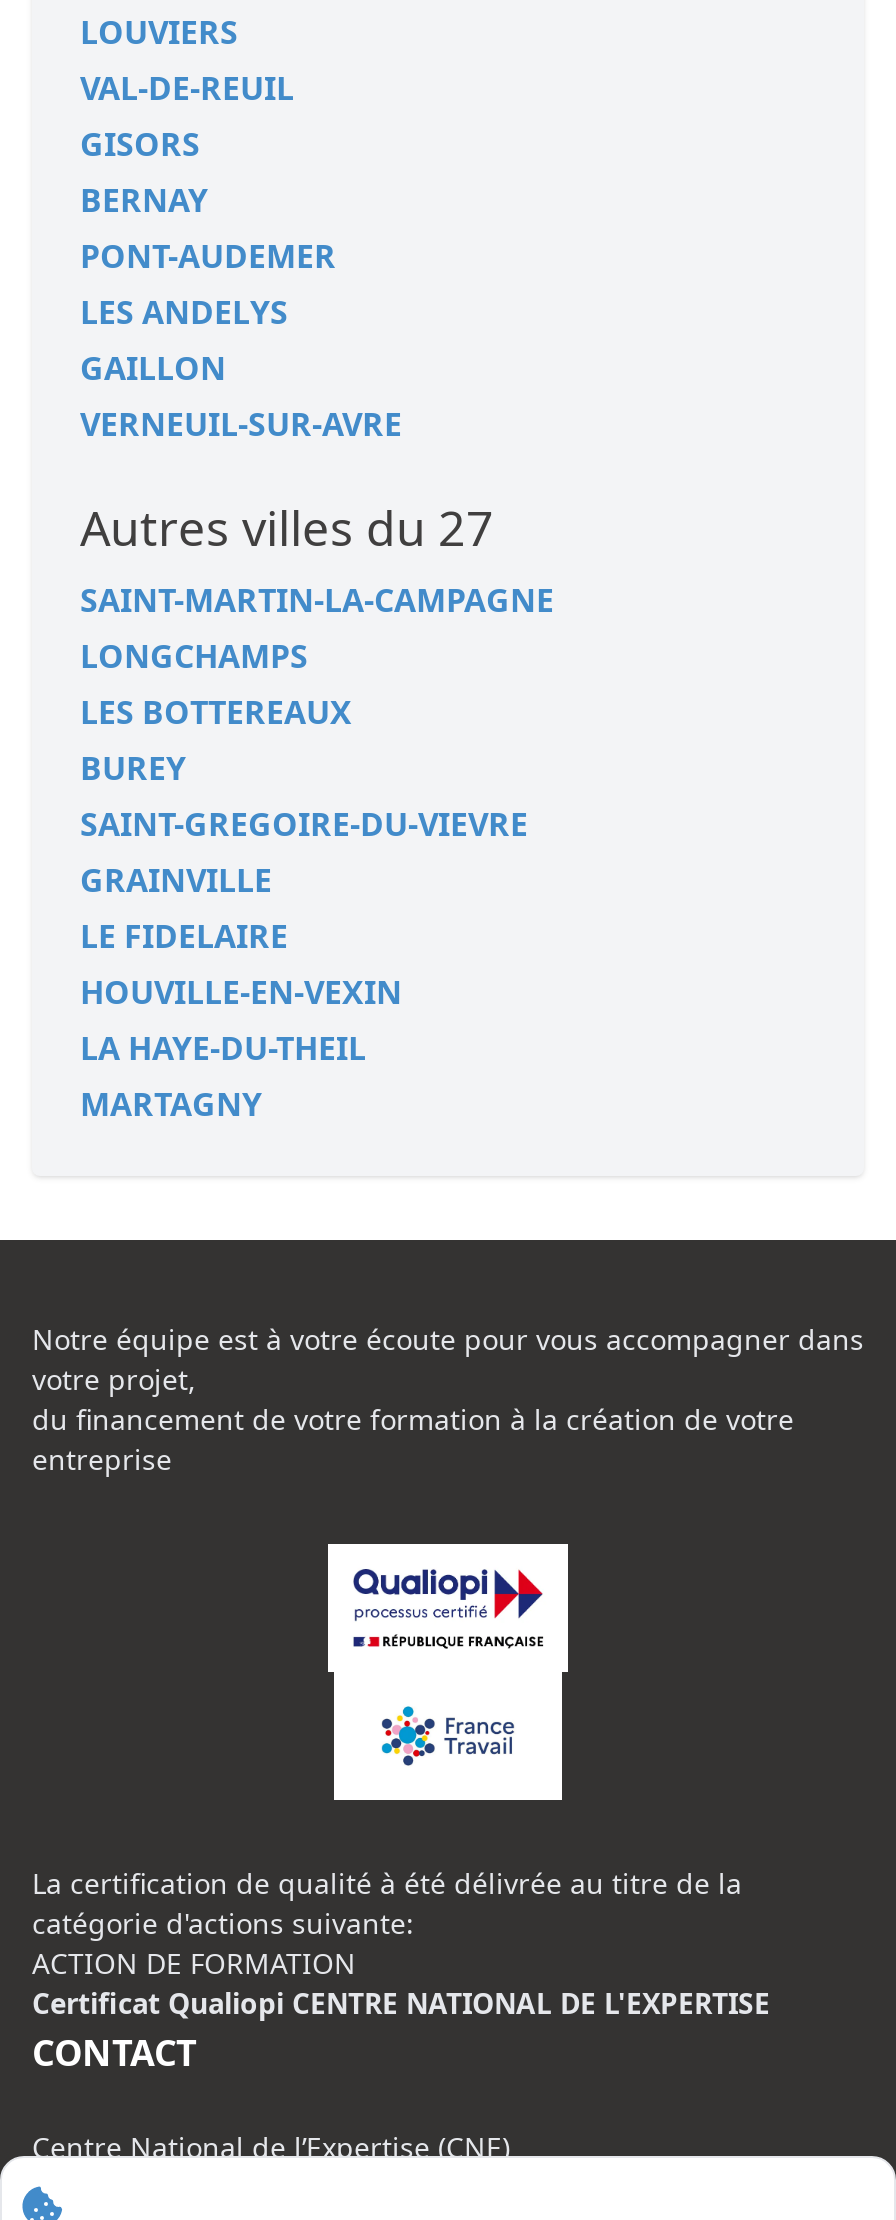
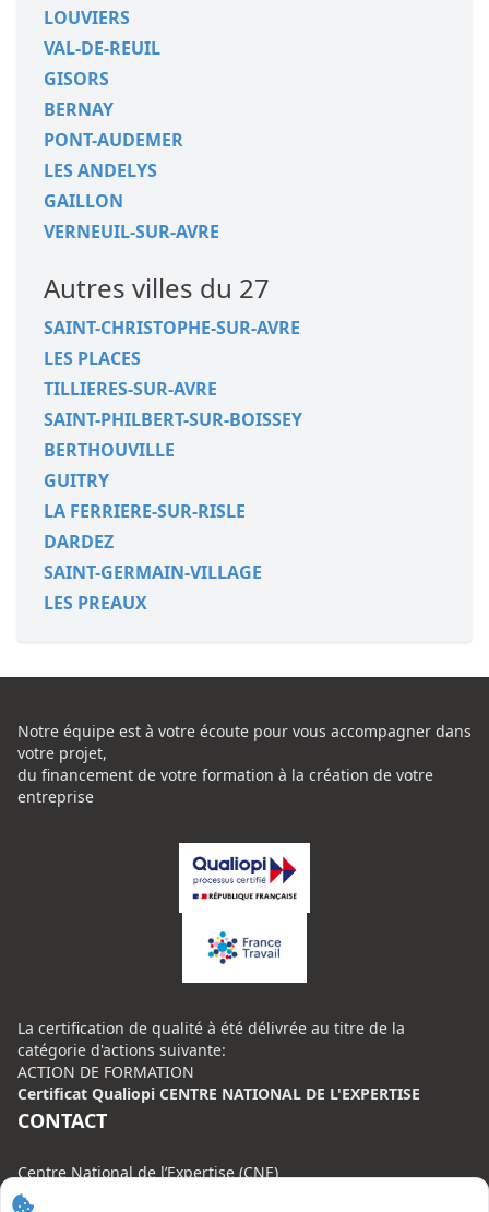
[80,578,554,1126] SAINT-MARTIN-LA-CAMPAGNE | LONGCHAMPS | LES BOTTEREAUX | BUREY | SAINT-GREGOIRE-DU-VIEVRE | GRAINVILLE | LE FIDELAIRE | HOUVILLE-EN-VEXIN | LA HAYE-DU-THEIL | MARTAGNY -> [44,316,302,615] SAINT-CHRISTOPHE-SUR-AVRE | LES PLACES | TILLIERES-SUR-AVRE | SAINT-PHILBERT-SUR-BOISSEY | BERTHOUVILLE | GUITRY | LA FERRIERE-SUR-RISLE | DARDEZ | SAINT-GERMAIN-VILLAGE | LES PREAUX

